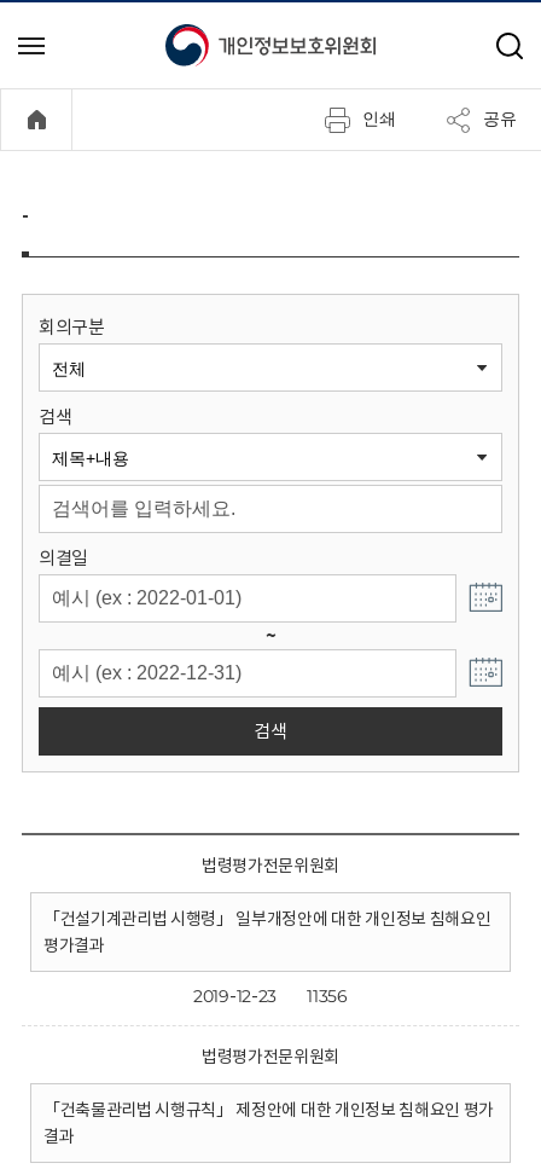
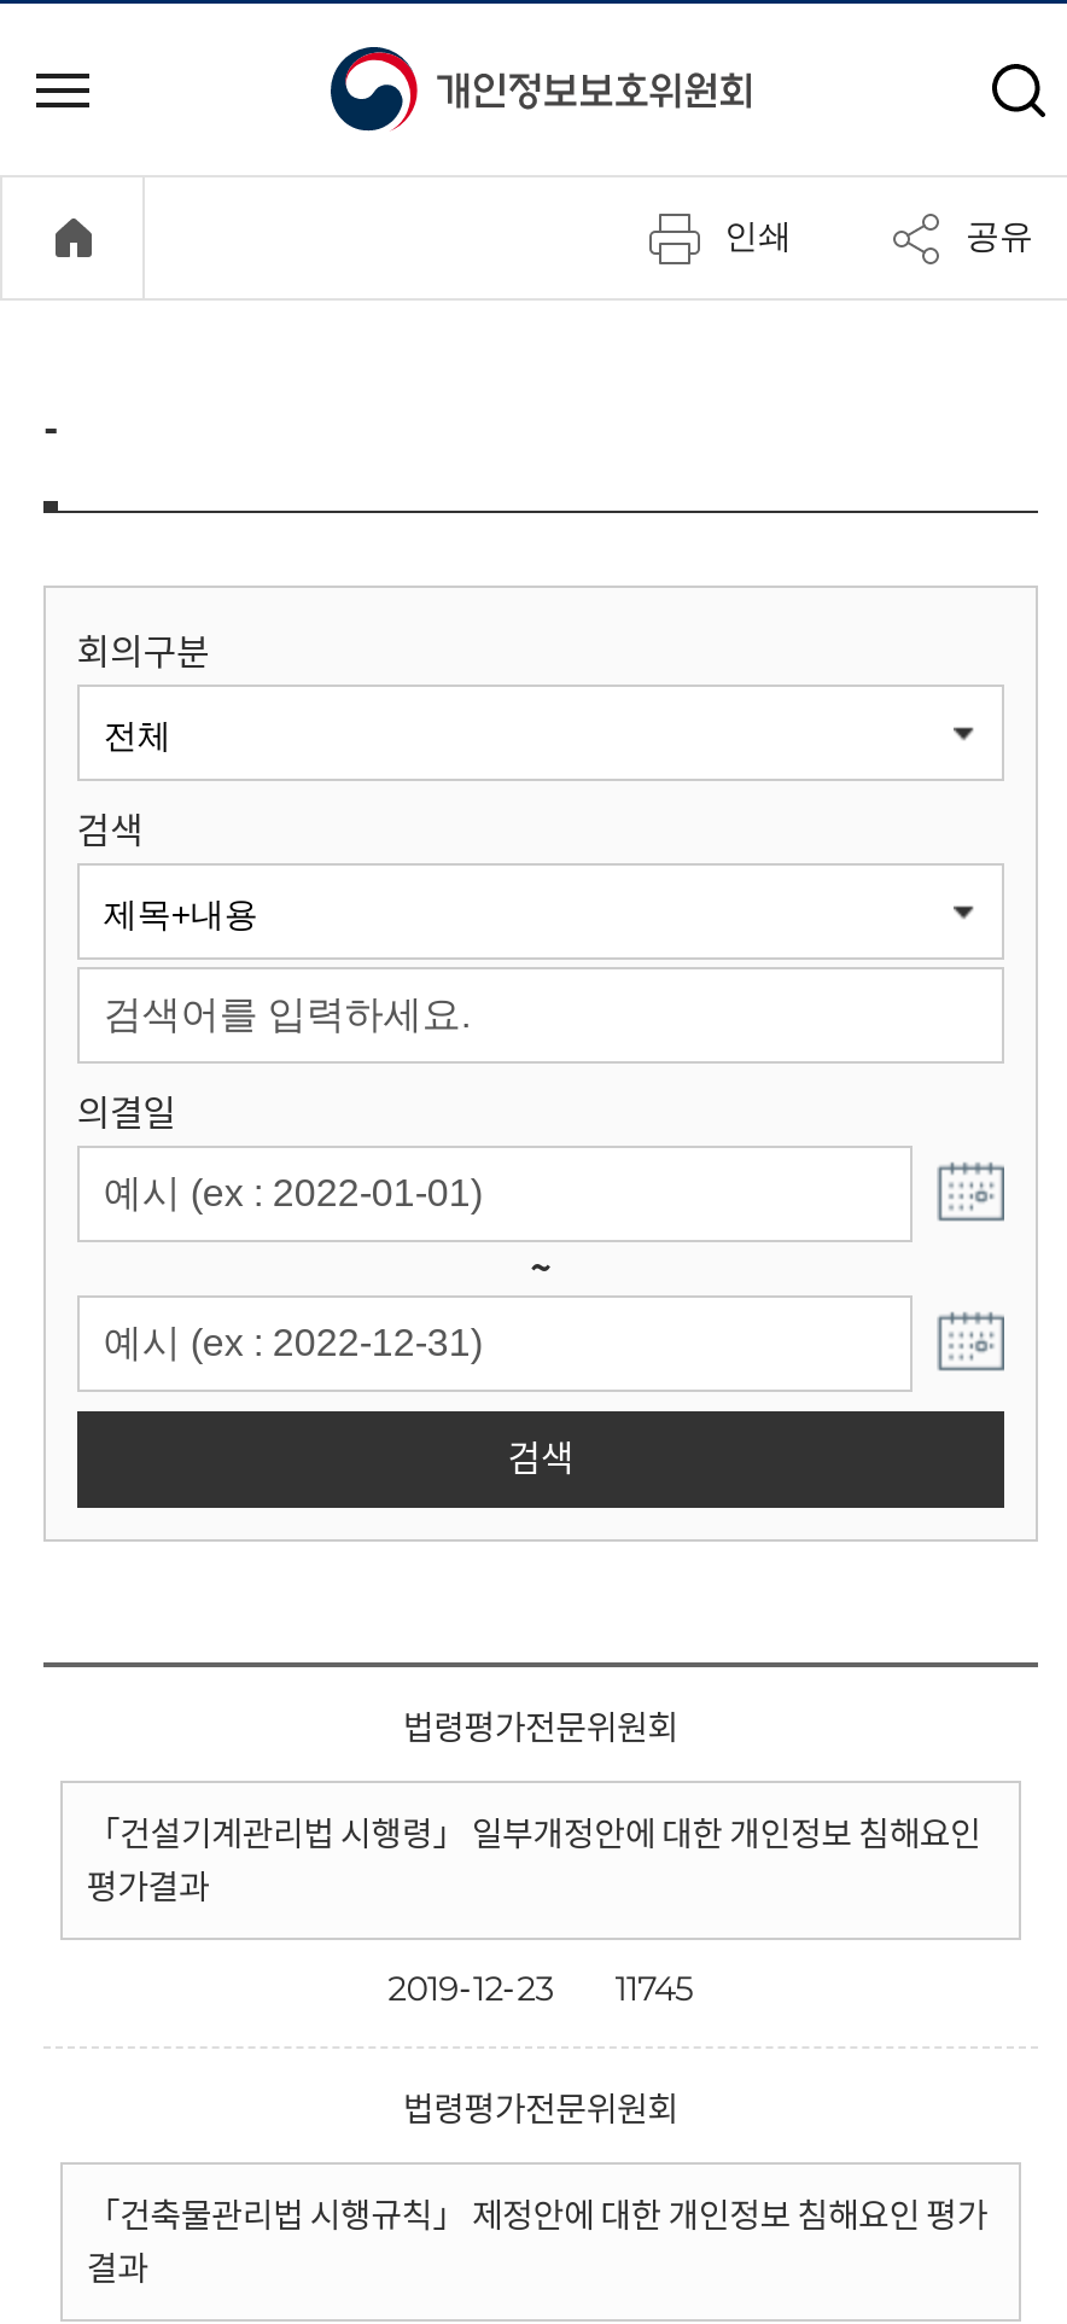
[193,985,347,1007] 2019-12-23 11356 -> [388,1967,693,2010] 2019-12-23 11745

